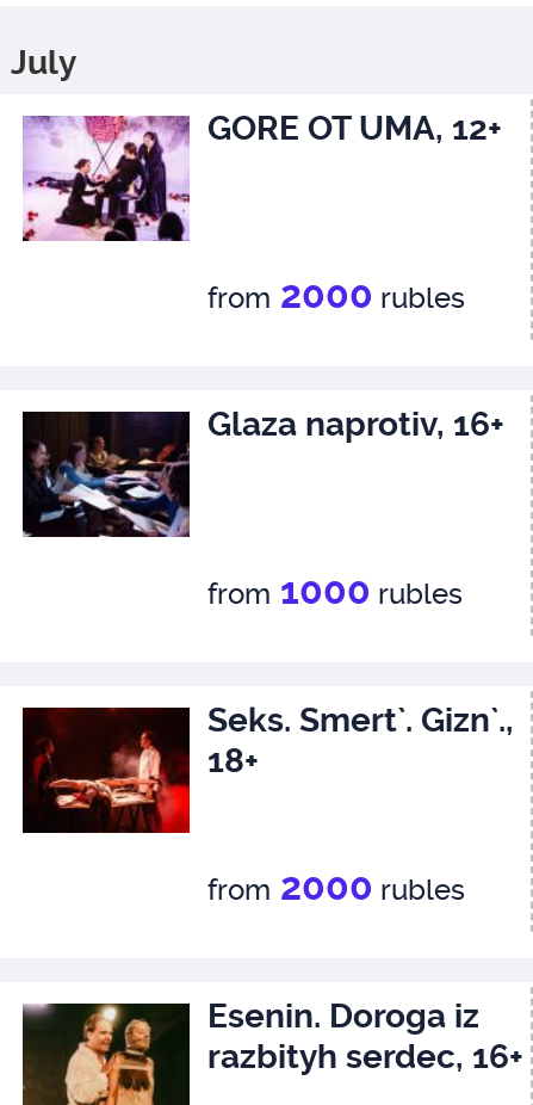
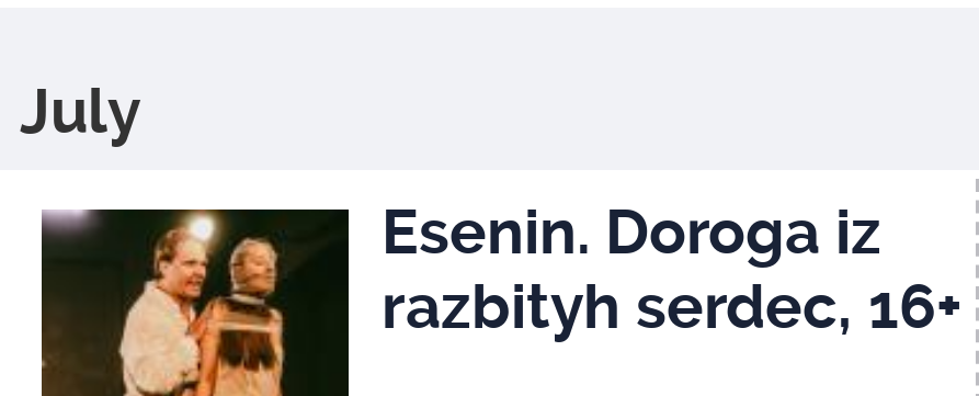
[23,109,502,242] [image] | GORE OT UMA, 12+ -> none
[23,272,504,538] [image] | from 2000 rubles | Glaza naprotiv, 16+ -> none
[23,568,514,908] [image] | from 1000 rubles | Seks. Smert`. Gizn`., | 18+ | from 2000 rubles -> none

